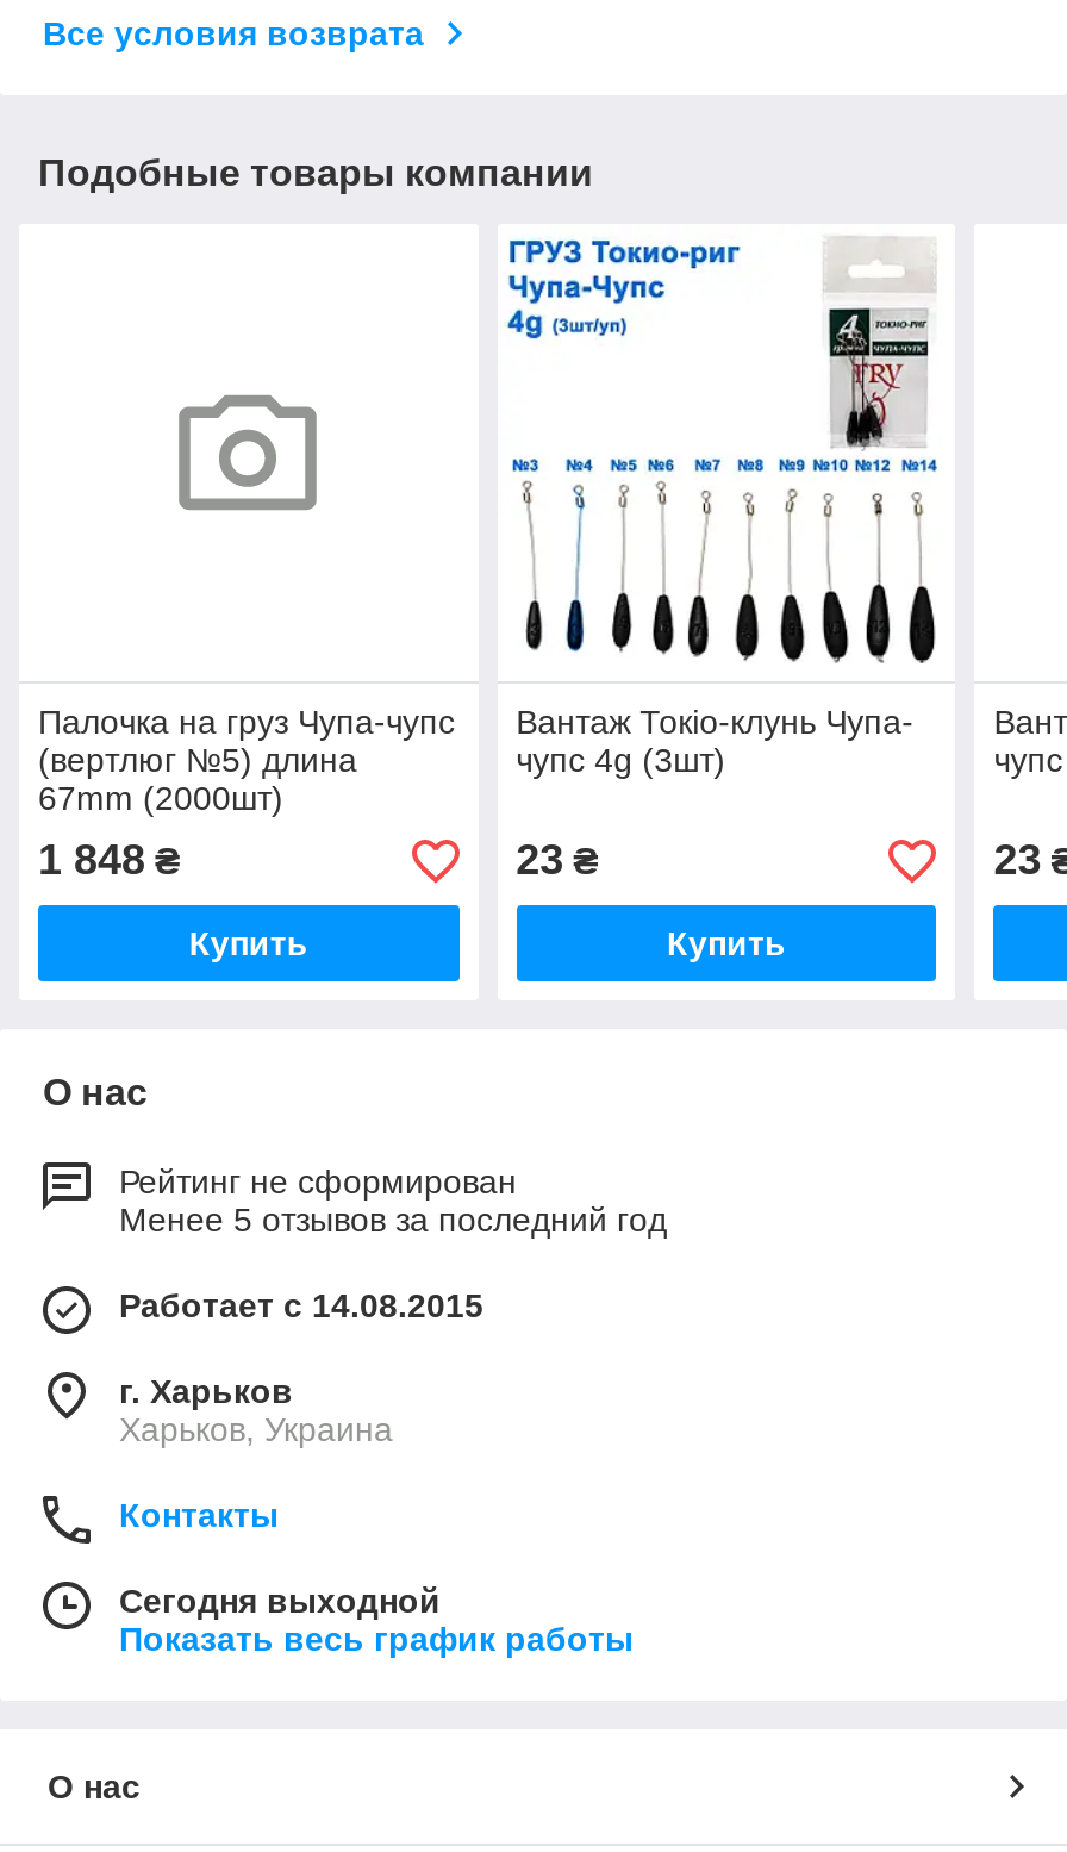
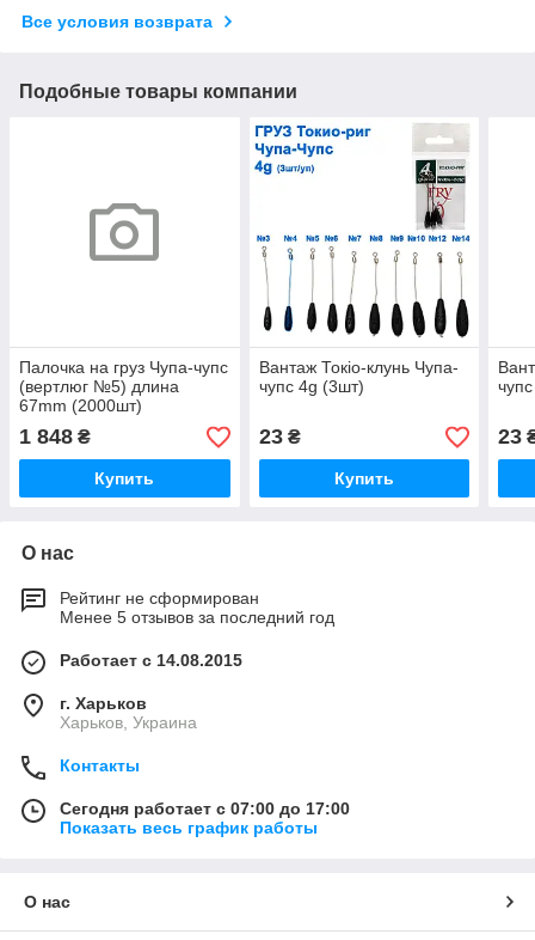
[119,1583,441,1621] Сегодня выходной -> [60,799,350,818] Сегодня работает с 07:00 до 17:00

